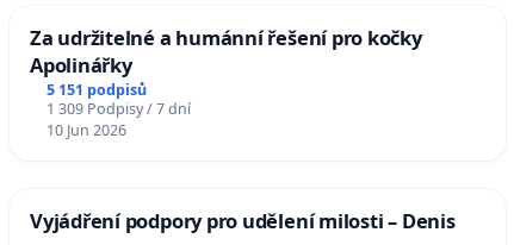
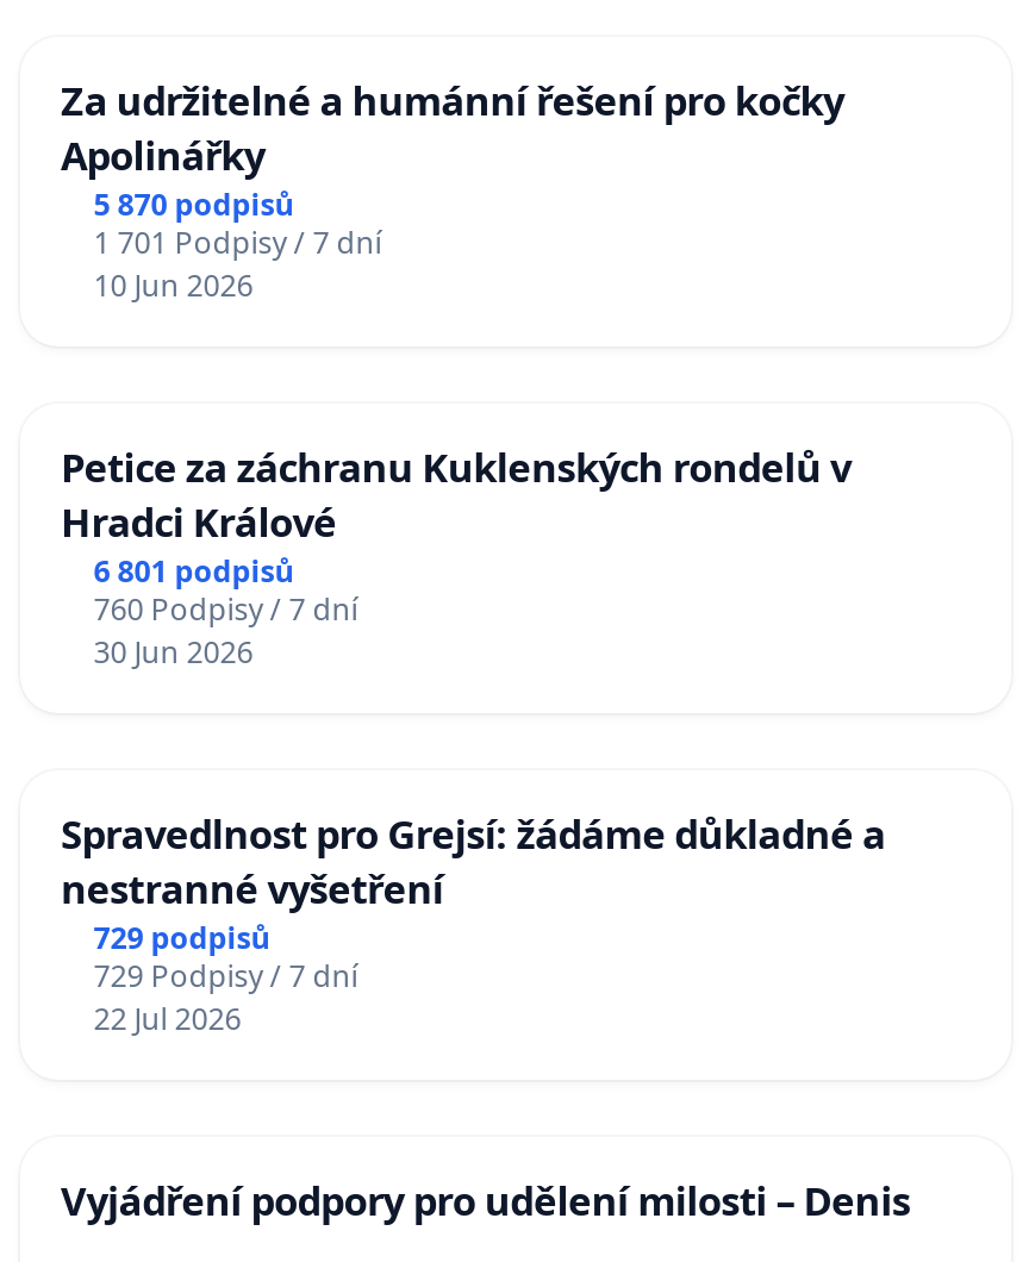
[46,79,146,100] 5 151 podpisů -> [94,184,294,224] 5 870 podpisů
[46,98,191,119] 1 309 Podpisy / 7 dní -> [94,222,382,262] 1 701 Podpisy / 7 dní
none -> [61,439,886,1038] Petice za záchranu Kuklenských rondelů v | Hradci Králové | 6 801 podpisů | 760 Podpisy / 7 dní | 30 Jun 2026 | Spravedlnost pro Grejsí: žádáme důkladné a | nestranné vyšetření | 729 podpisů | 729 Podpisy / 7 dní | 22 Jul 2026

